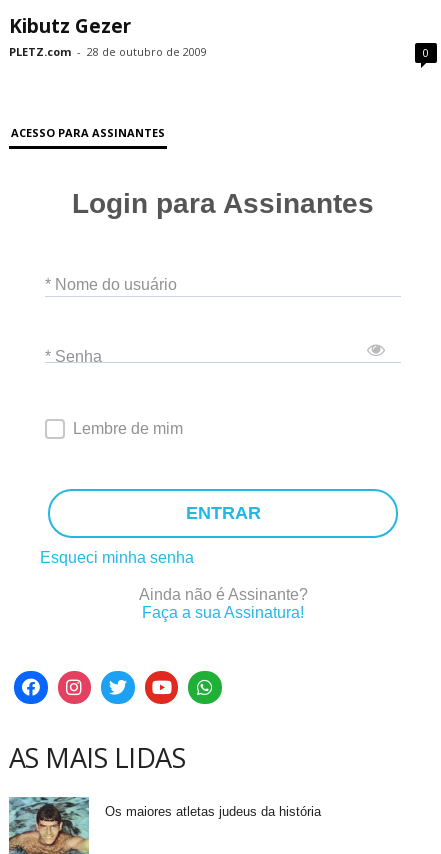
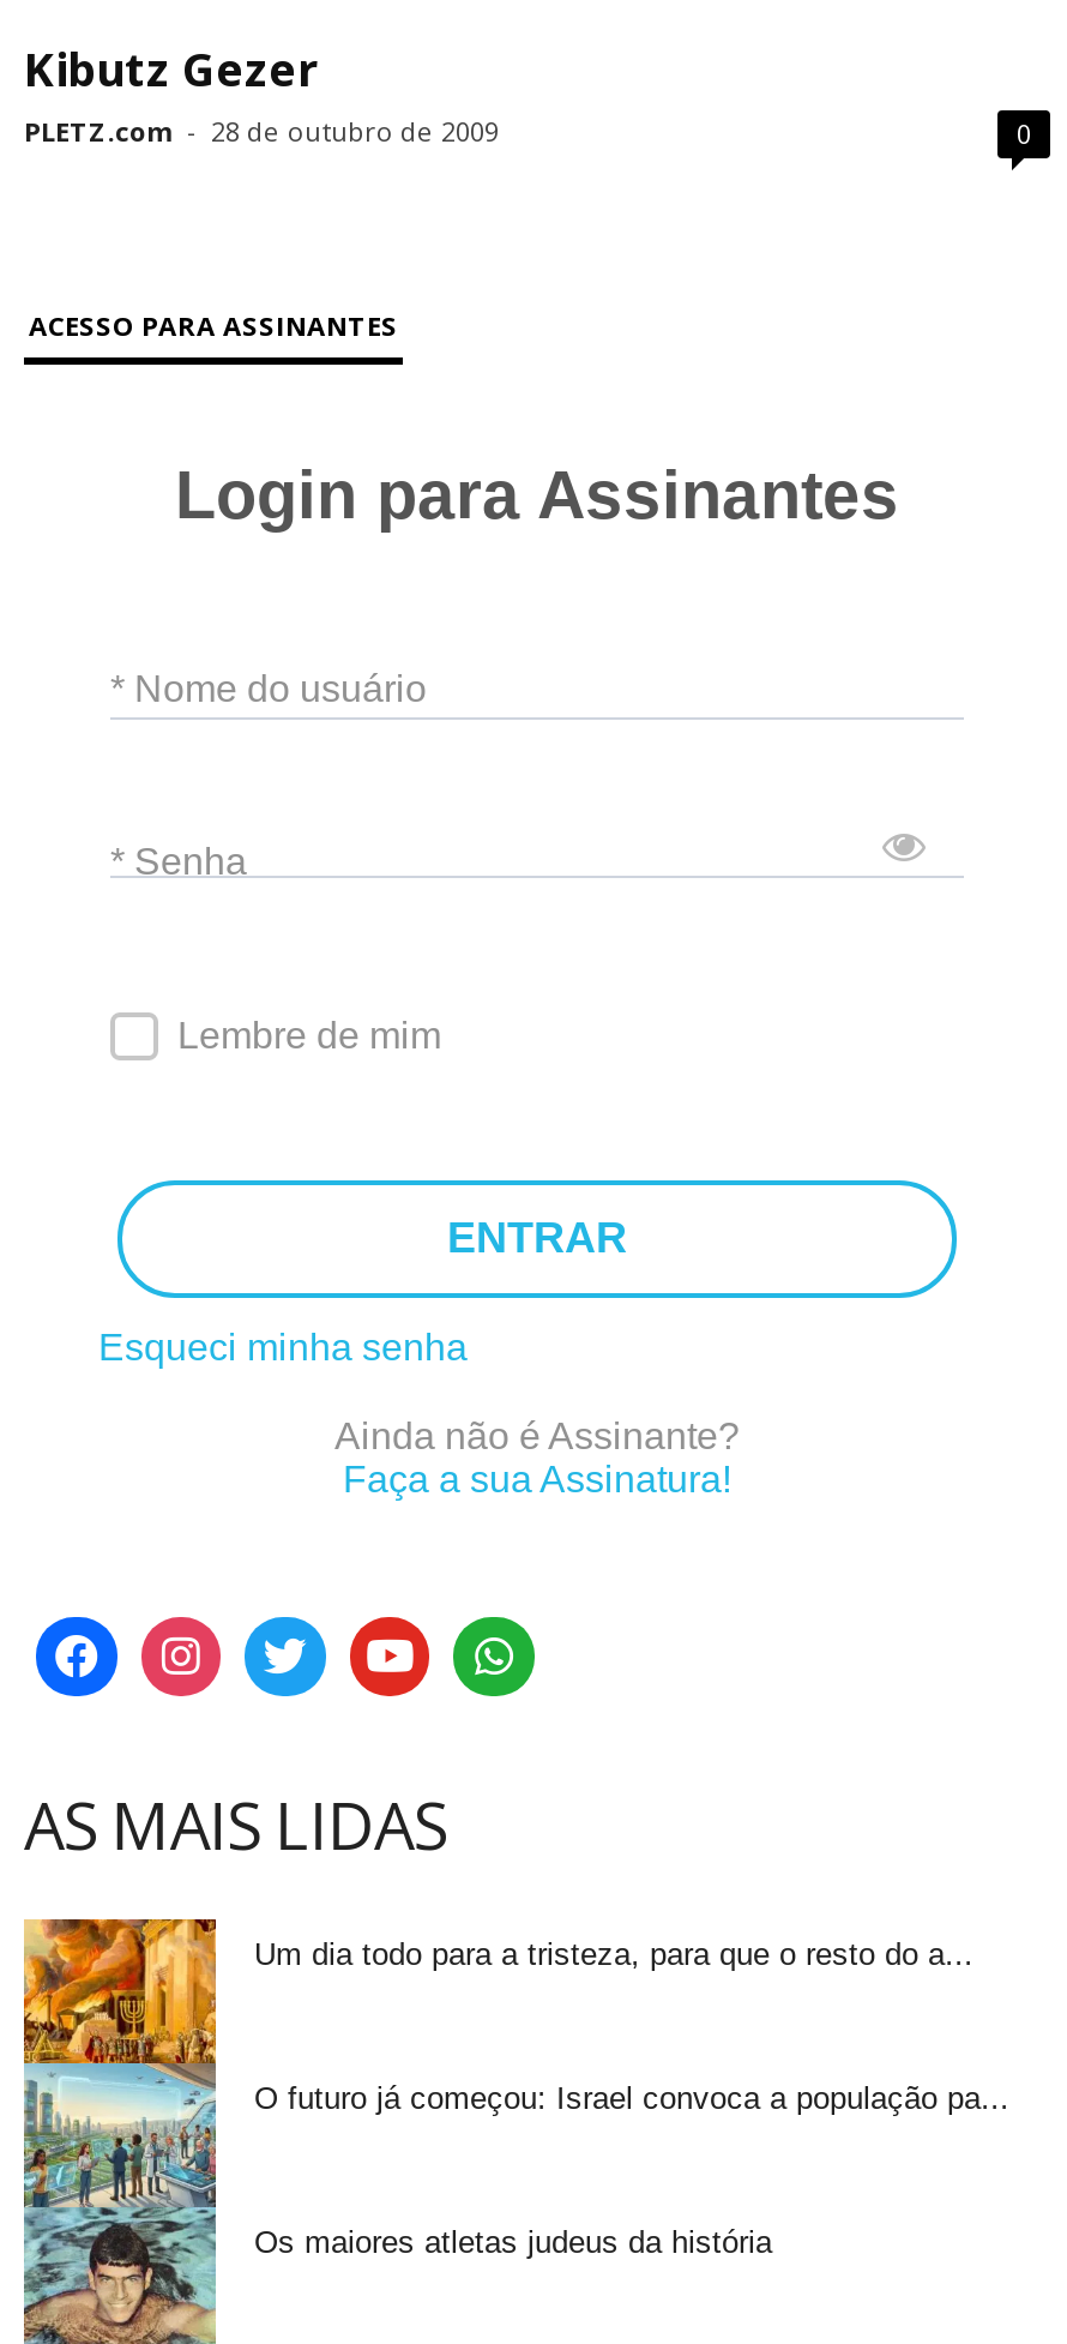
none -> [22,1917,973,2207] [image] | Um dia todo para a tristeza, para que o resto do a...
none -> [254,2080,1009,2116] O futuro já começou: Israel convoca a população pa...

